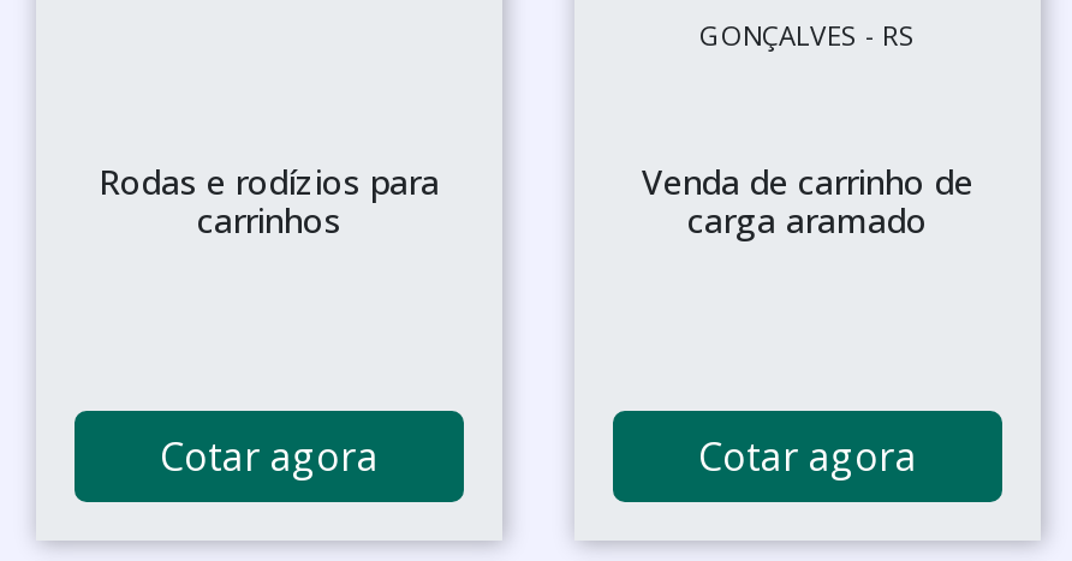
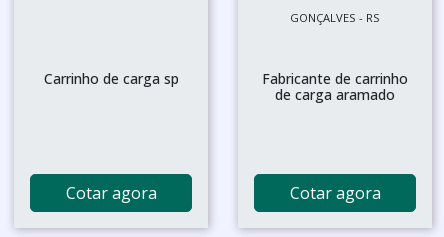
[99,159,440,243] Rodas e rodízios para | carrinhos -> [43,69,178,88] Carrinho de carga sp
[642,159,973,243] Venda de carrinho de | carga aramado -> [262,69,408,104] Fabricante de carrinho | de carga aramado

